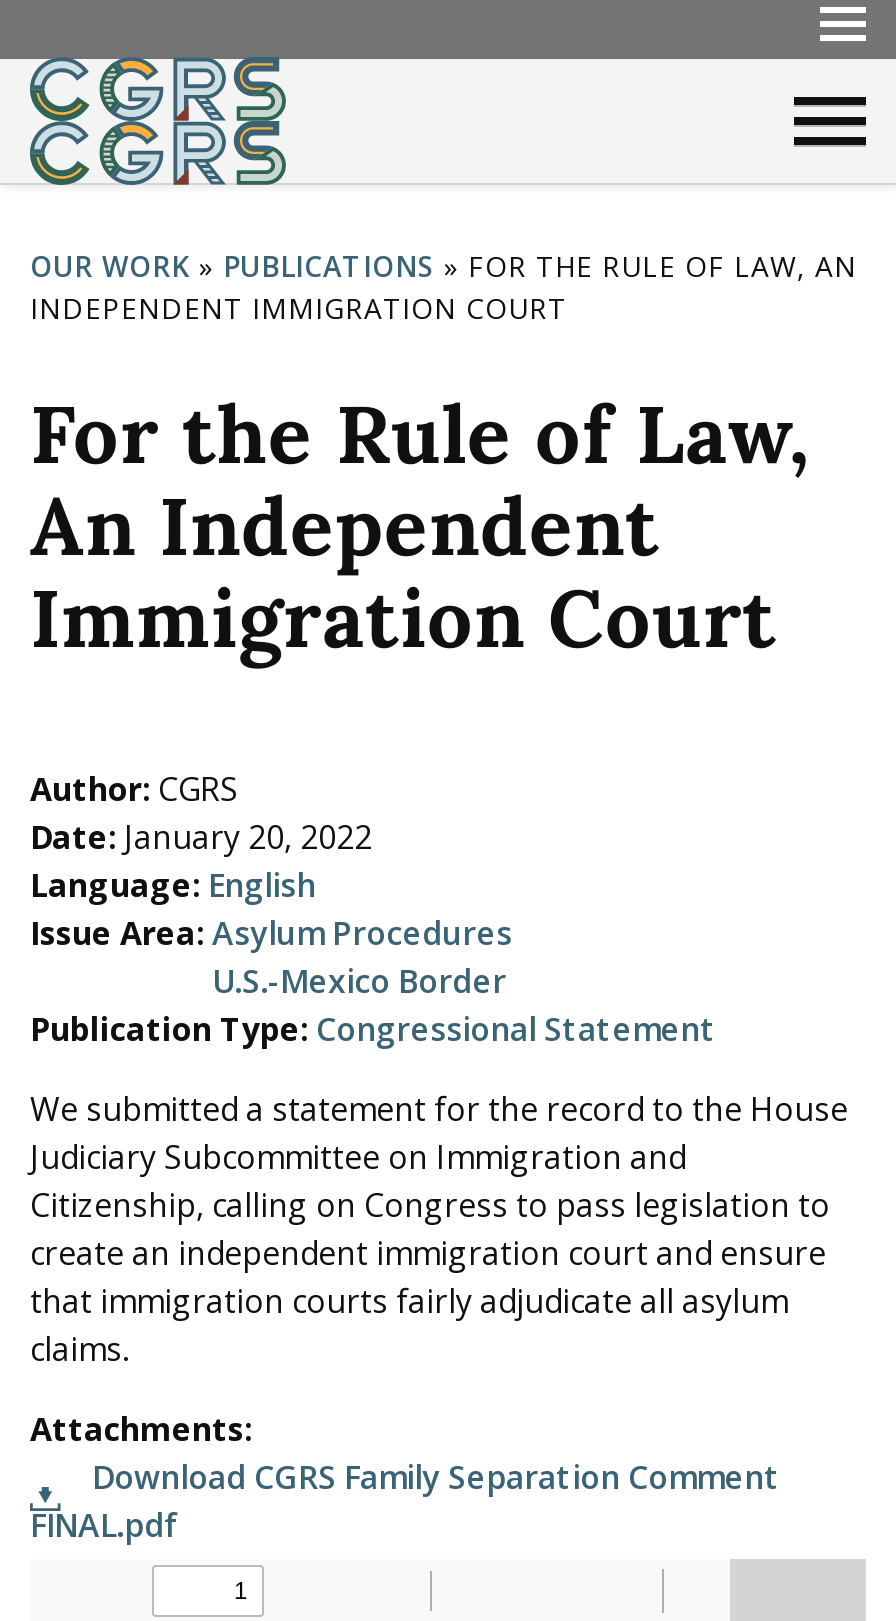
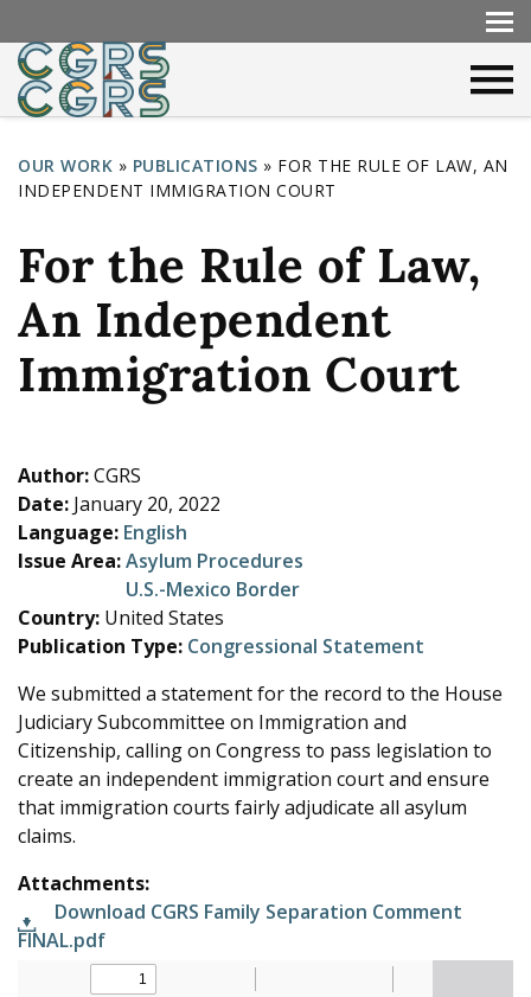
none -> [18,605,224,631] Country: United States

